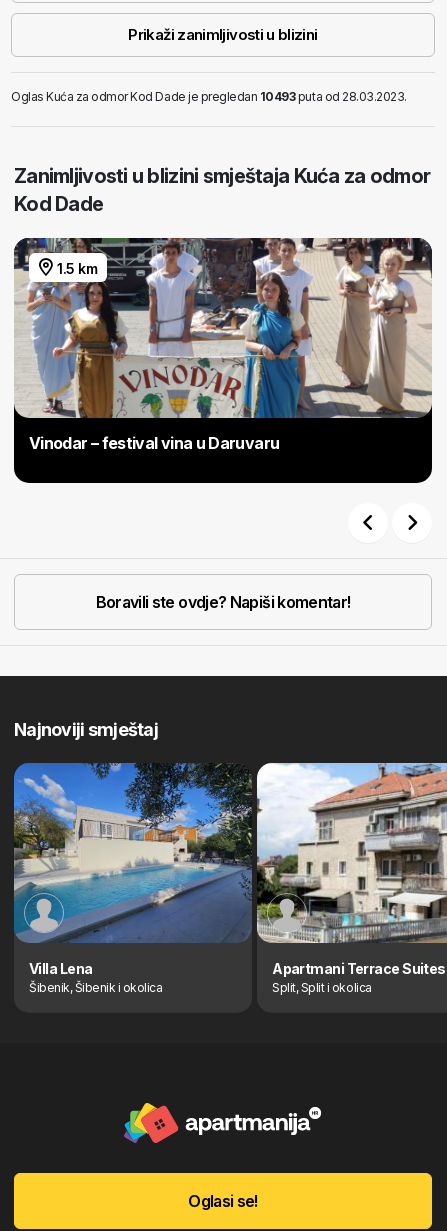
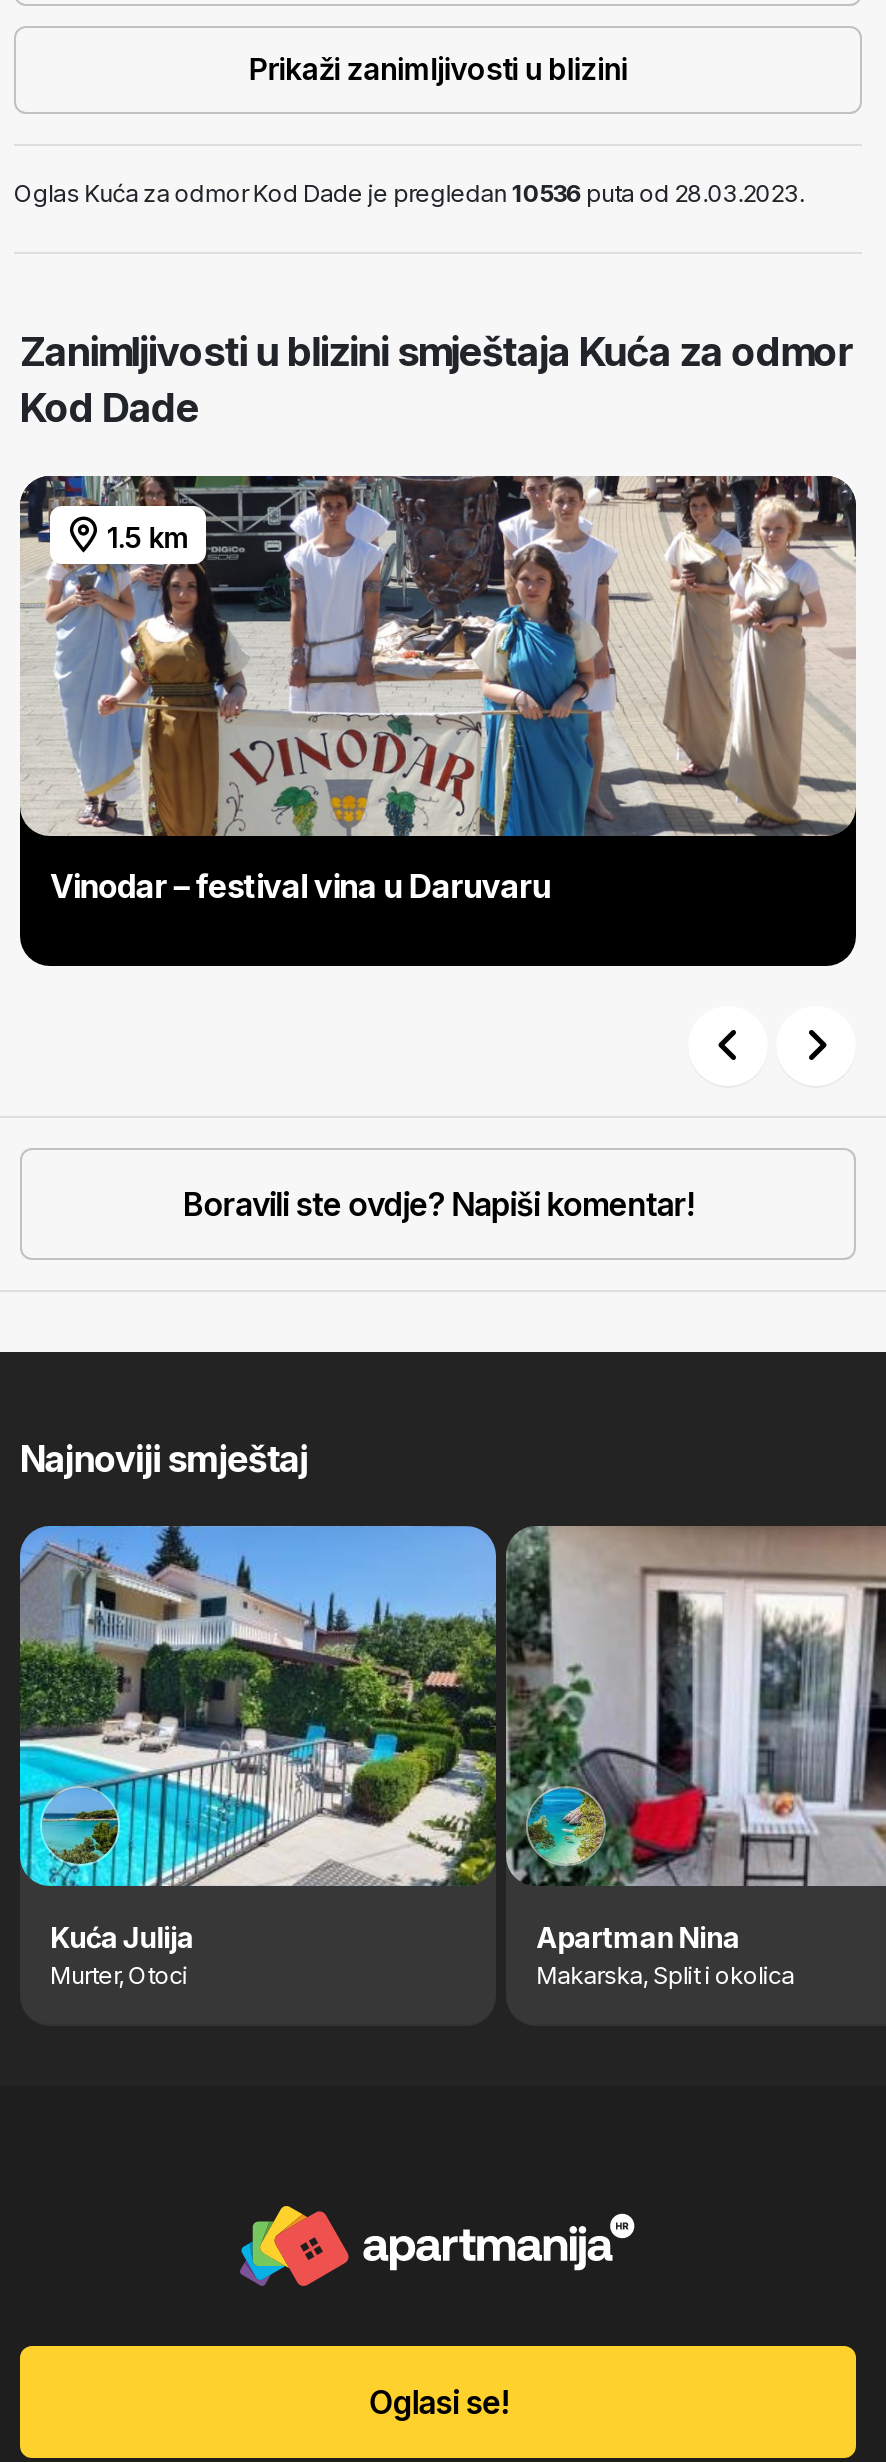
[11,89,407,104] Oglas Kuća za odmor Kod Dade je pregledan 10493 puta od 28.03.2023. -> [14,178,804,208] Oglas Kuća za odmor Kod Dade je pregledan 10536 puta od 28.03.2023.
[13,762,444,995] [image] | Villa Lena | Šibenik, Šibenik i okolica -> [18,1524,880,1990] [image] | Kuća Julija | Murter, Otoci
[272,960,446,995] Apartmani Terrace Suites | Split, Split i okolica -> [536,1920,794,1990] Apartman Nina | Makarska, Split i okolica

